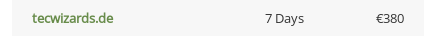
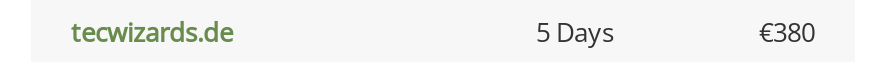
[264,9,303,27] 7 Days -> [536,14,614,50] 5 Days

